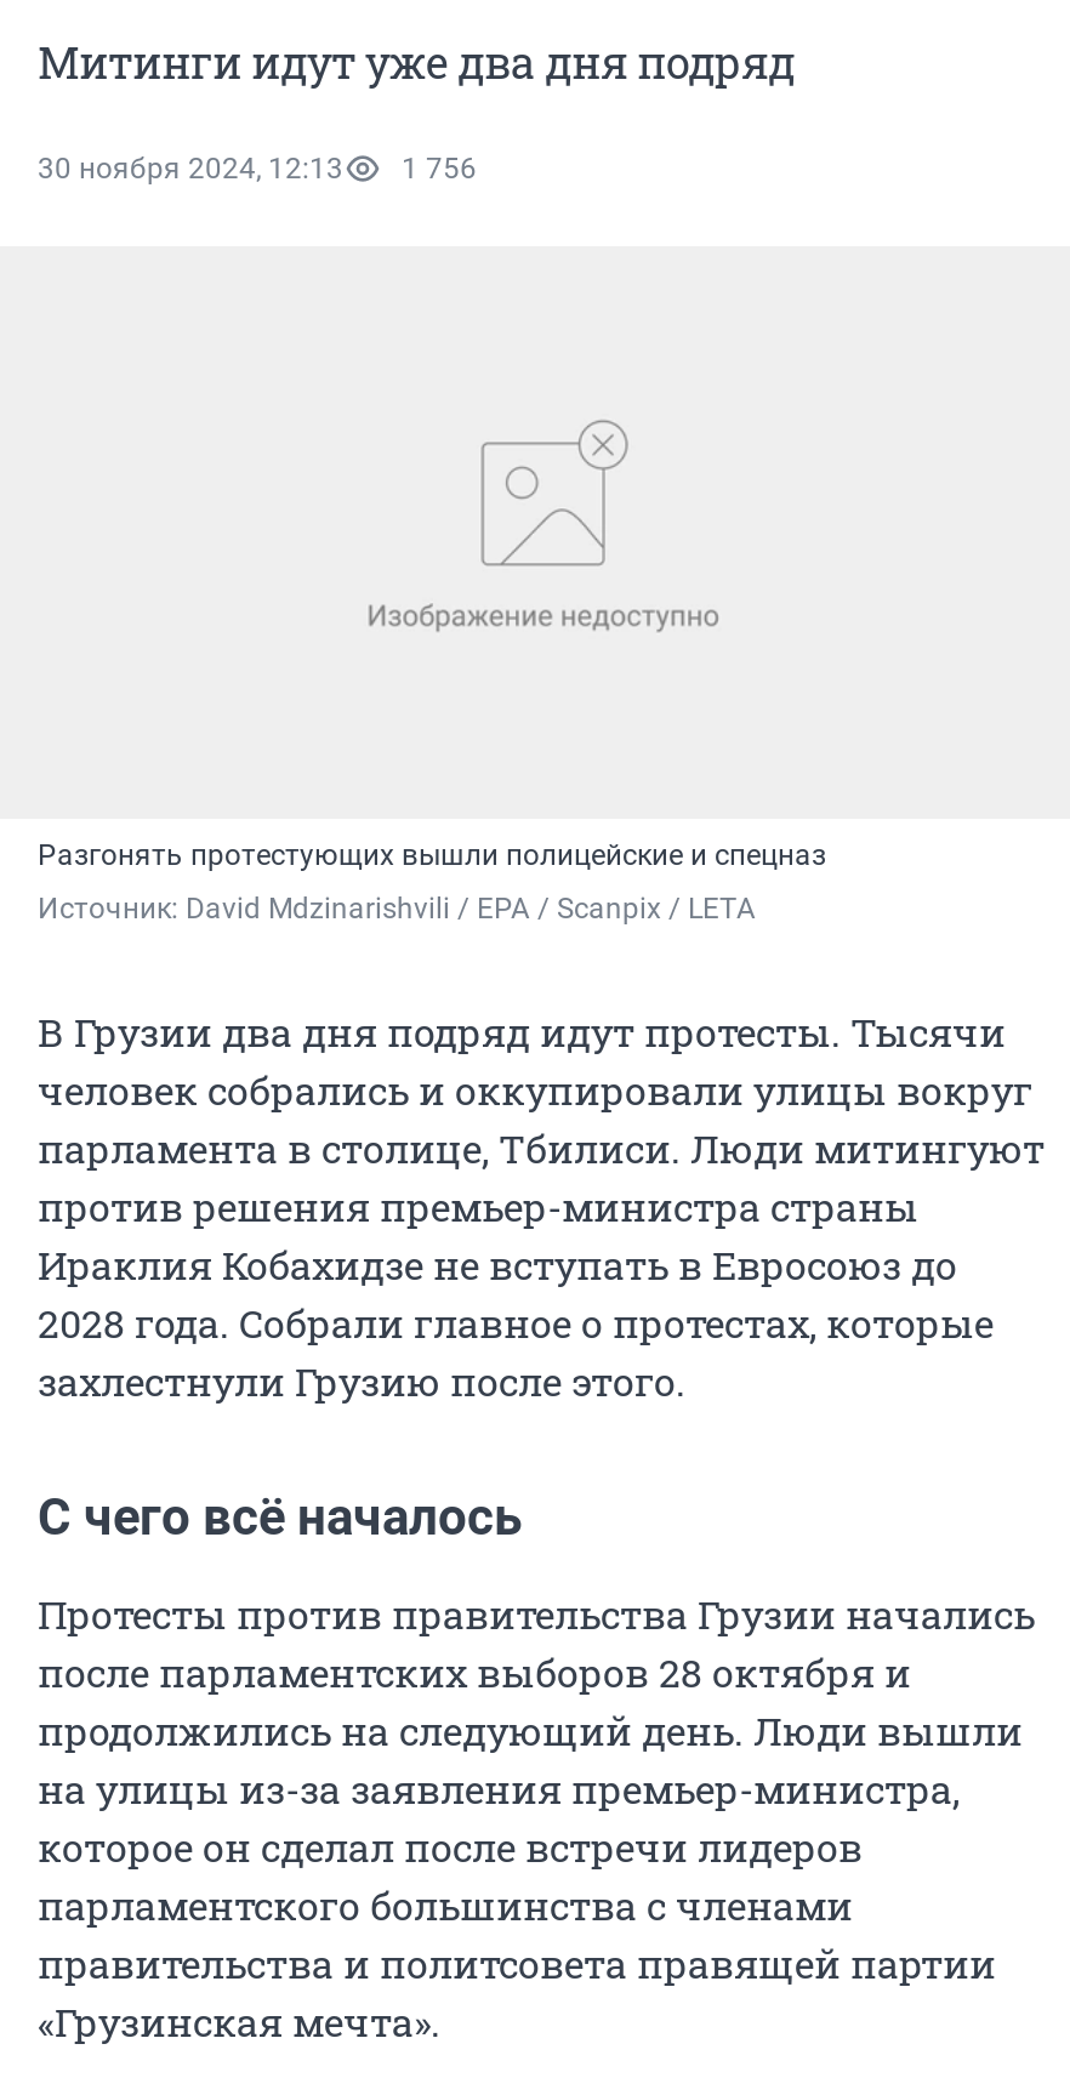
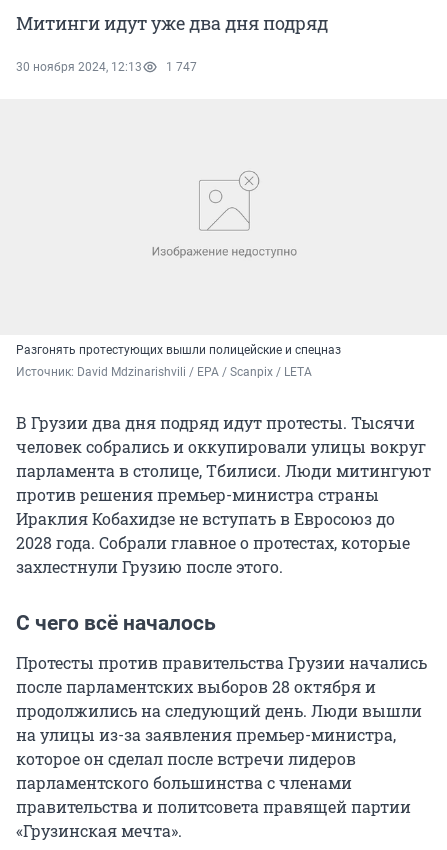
[38,152,477,186] 30 ноября 2024, 12:13 1 756 -> [16,60,197,74] 30 ноября 2024, 12:13 1 747

